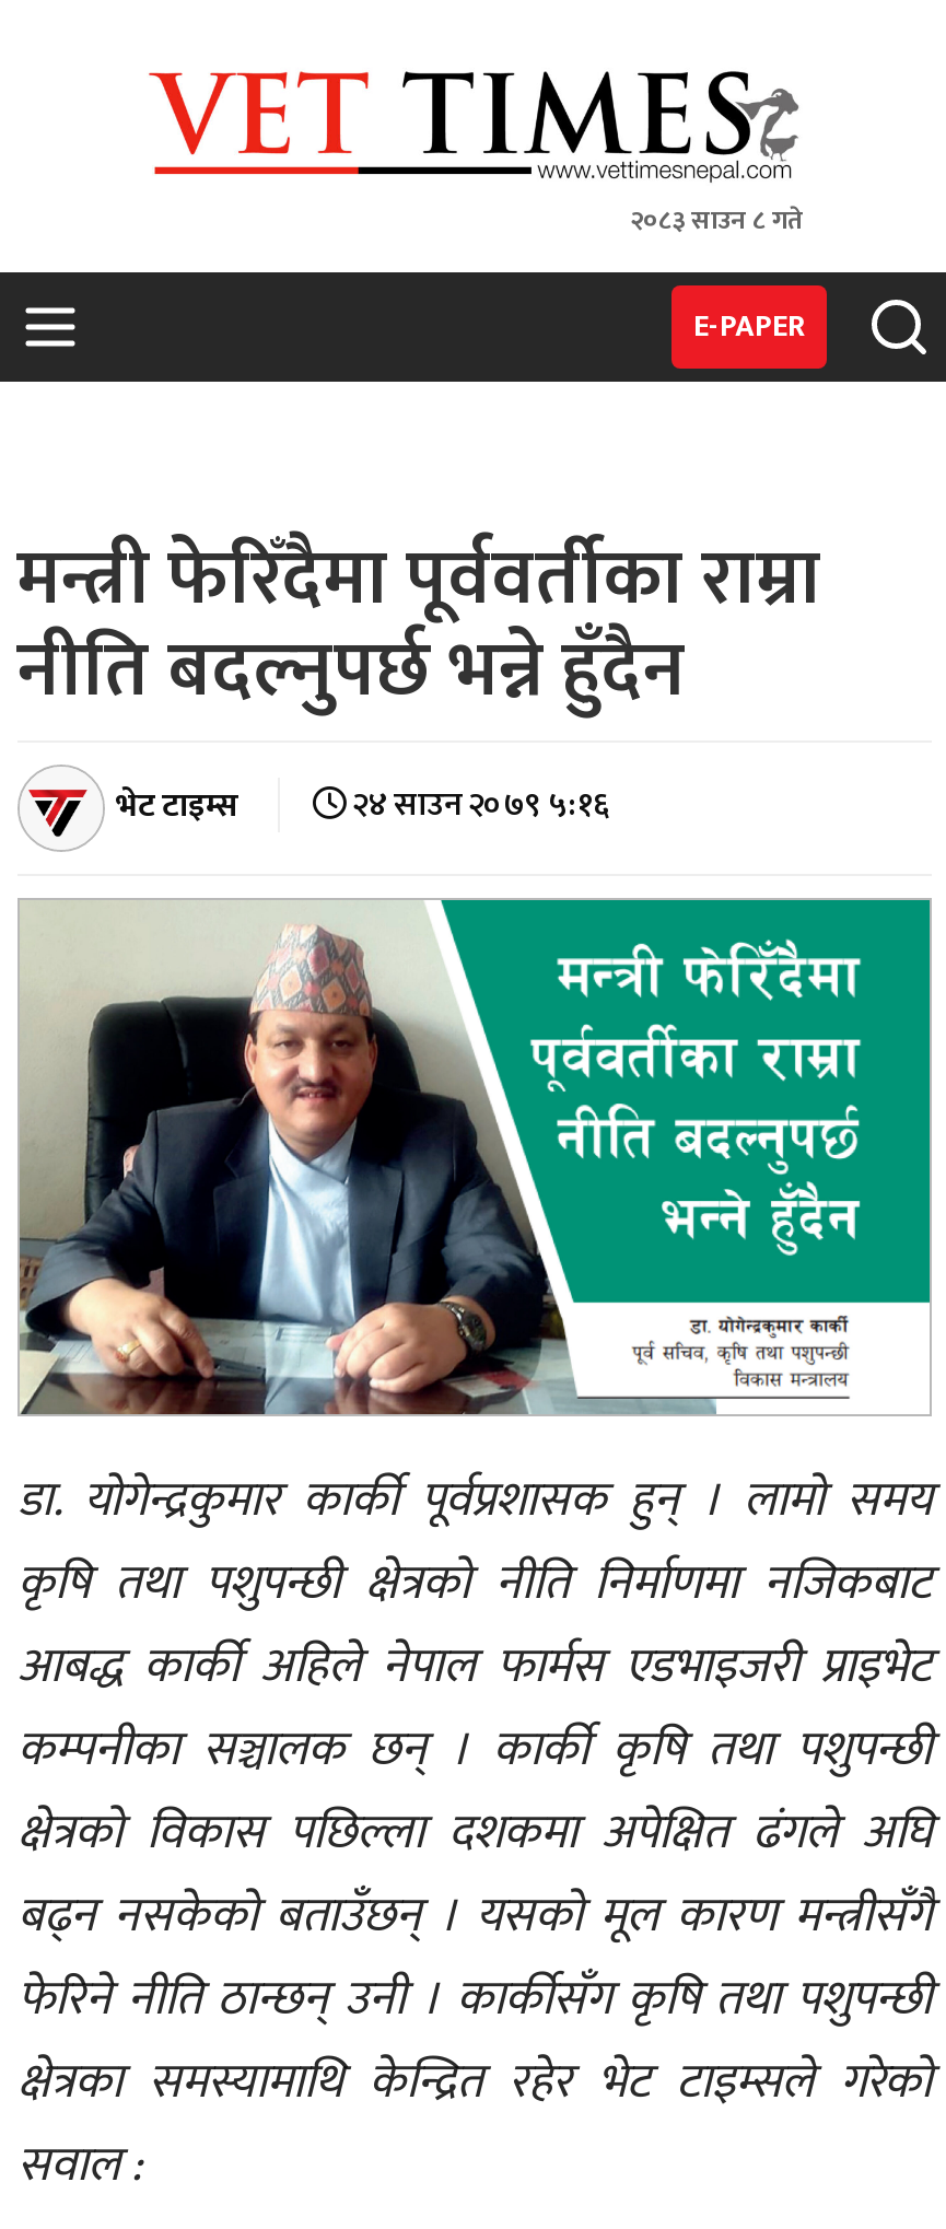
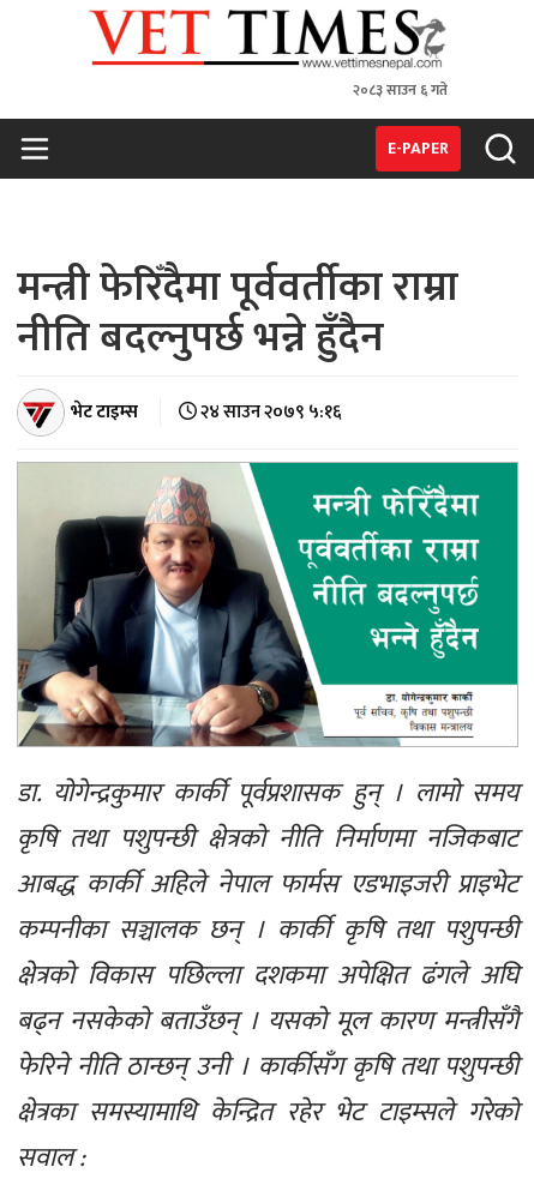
[630,197,803,241] २०८३ साउन ८ गते -> [353,78,448,102] २०८३ साउन ६ गते

